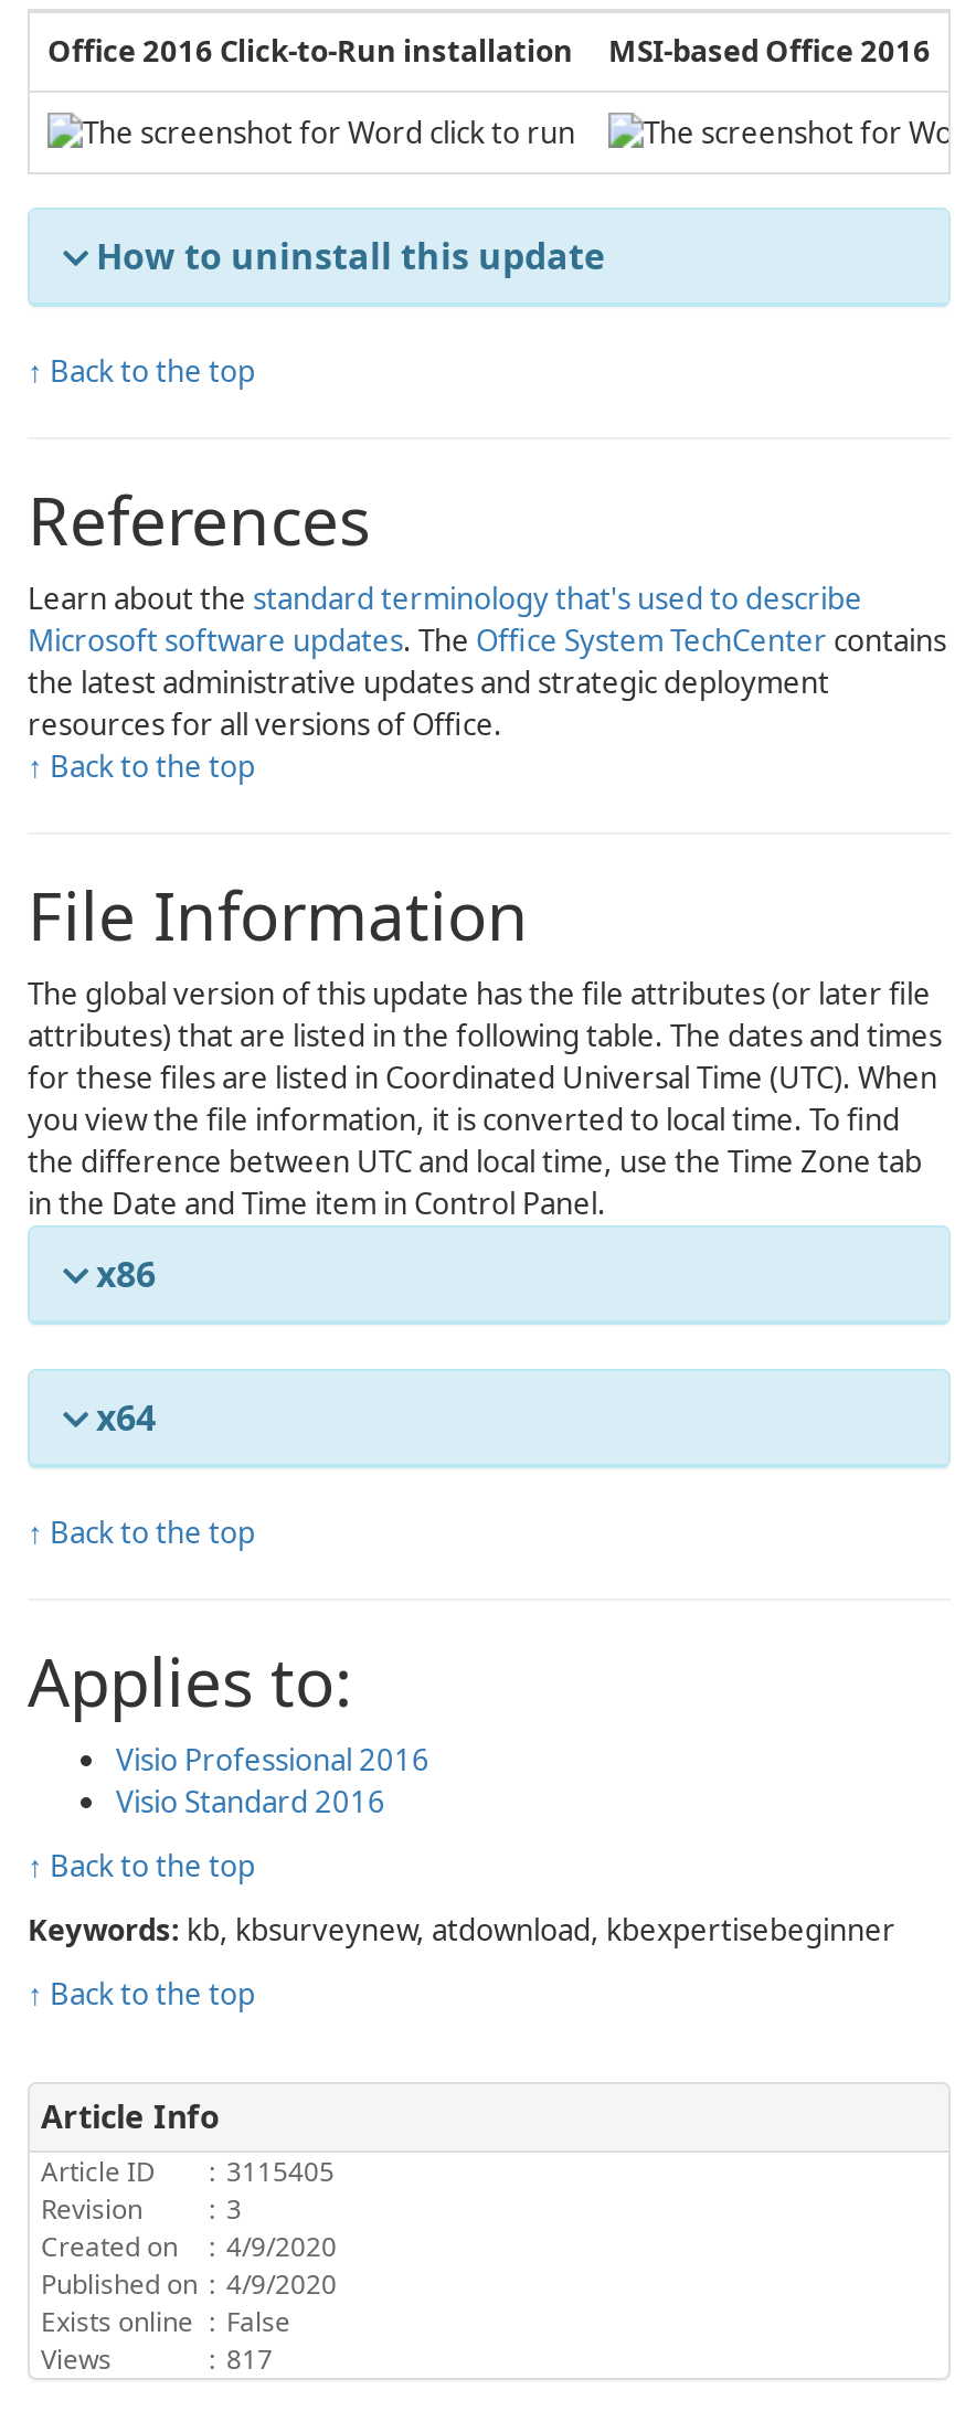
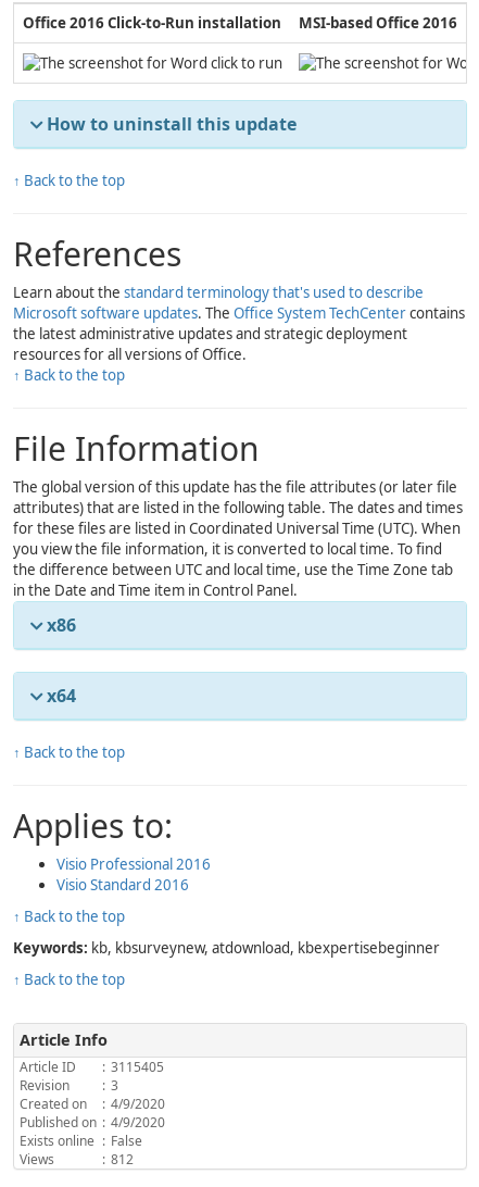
[209,2340,273,2377] : 817 -> [102,1150,134,1168] : 812

